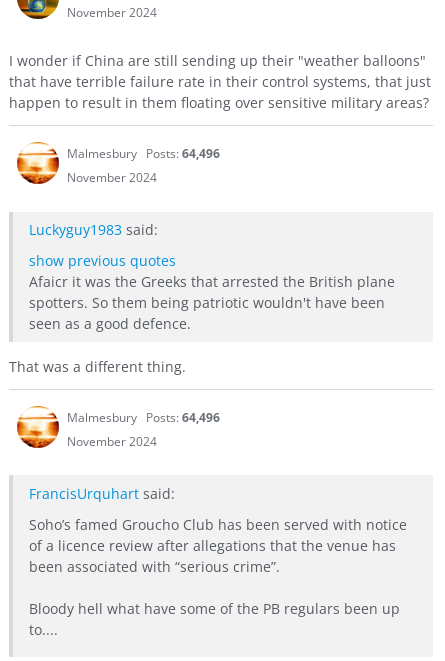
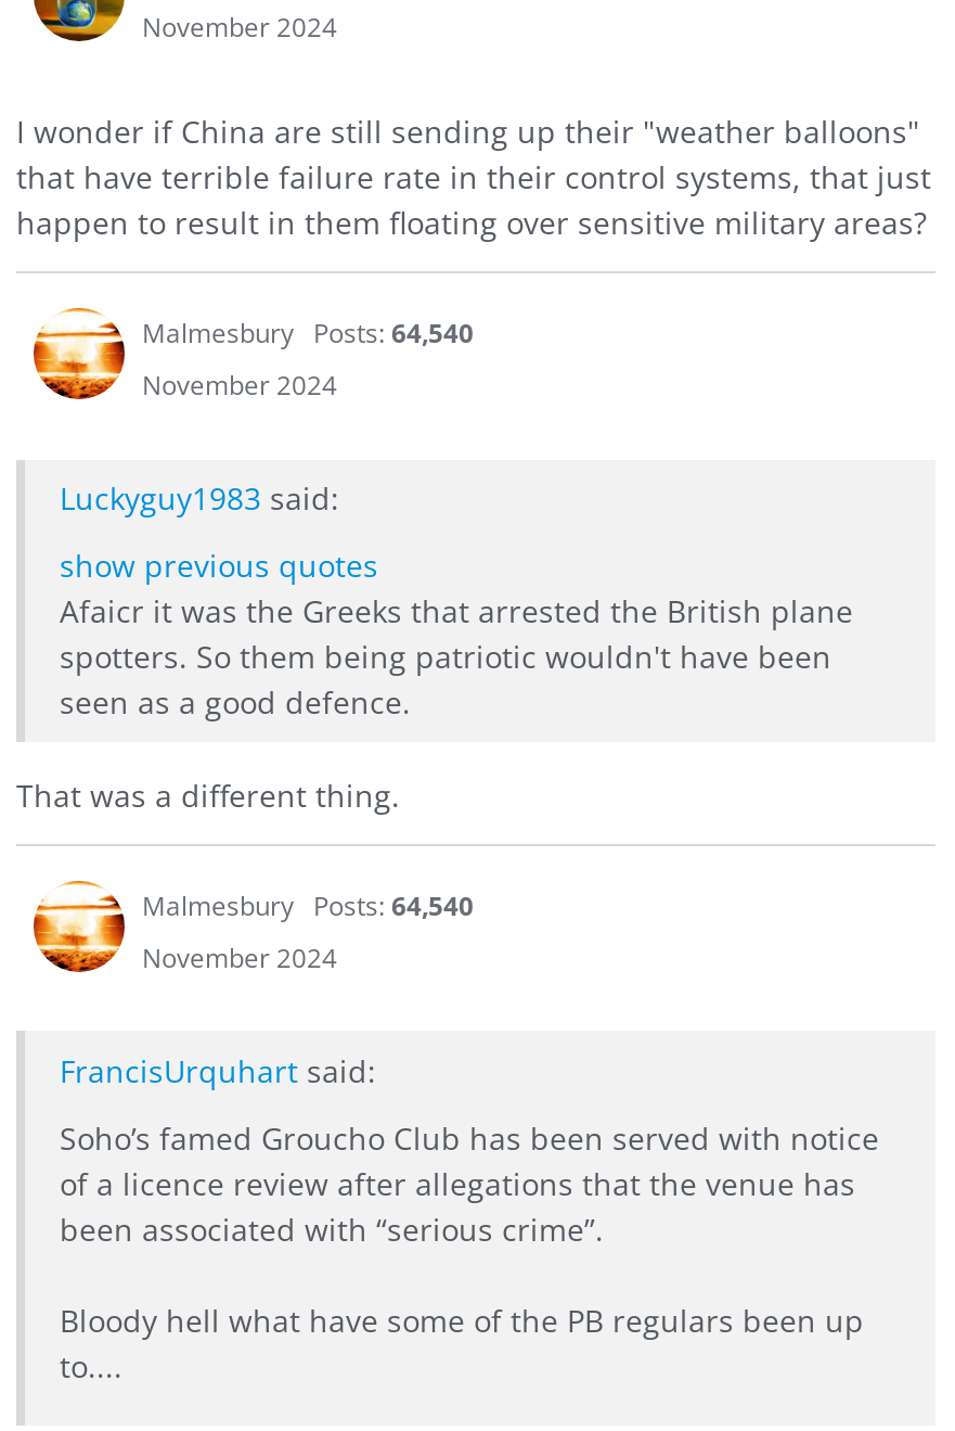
[67,145,220,162] Malmesbury Posts: 64,496 -> [142,315,474,352] Malmesbury Posts: 64,540
[67,409,220,426] Malmesbury Posts: 64,496 -> [142,887,474,924] Malmesbury Posts: 64,540

